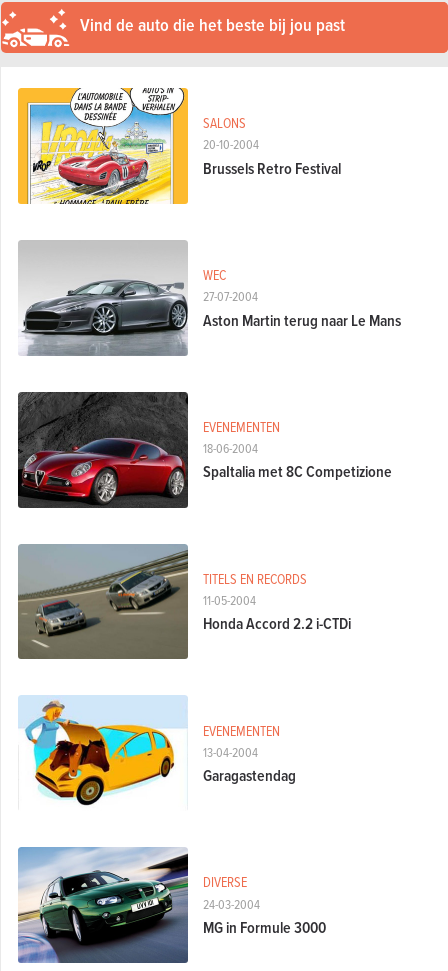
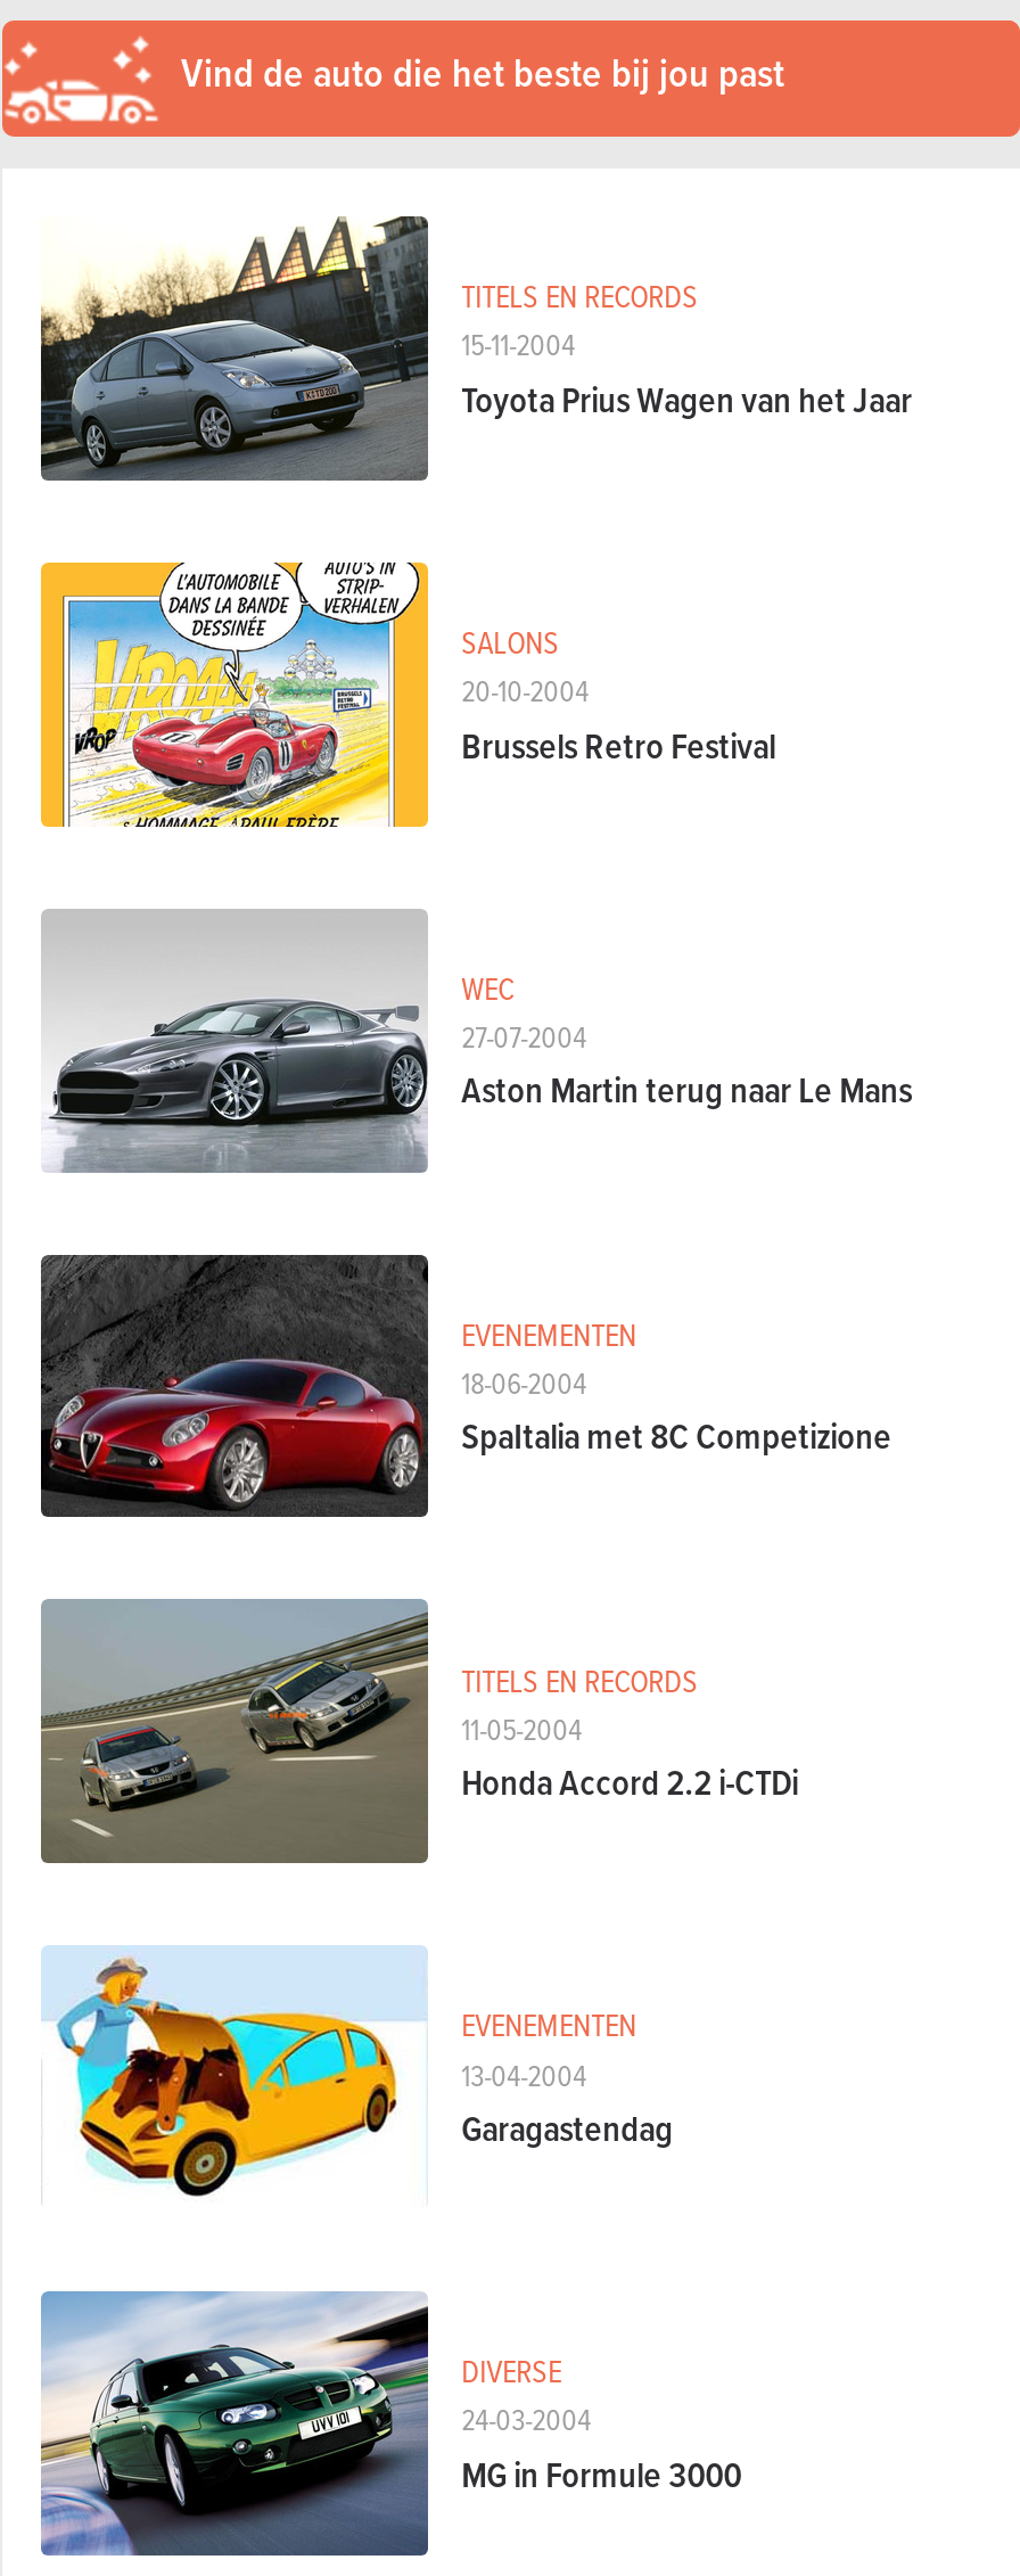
none -> [39,214,575,483] [image] | 15-11-2004
none -> [461,274,912,425] TITELS EN RECORDS | Toyota Prius Wagen van het Jaar

